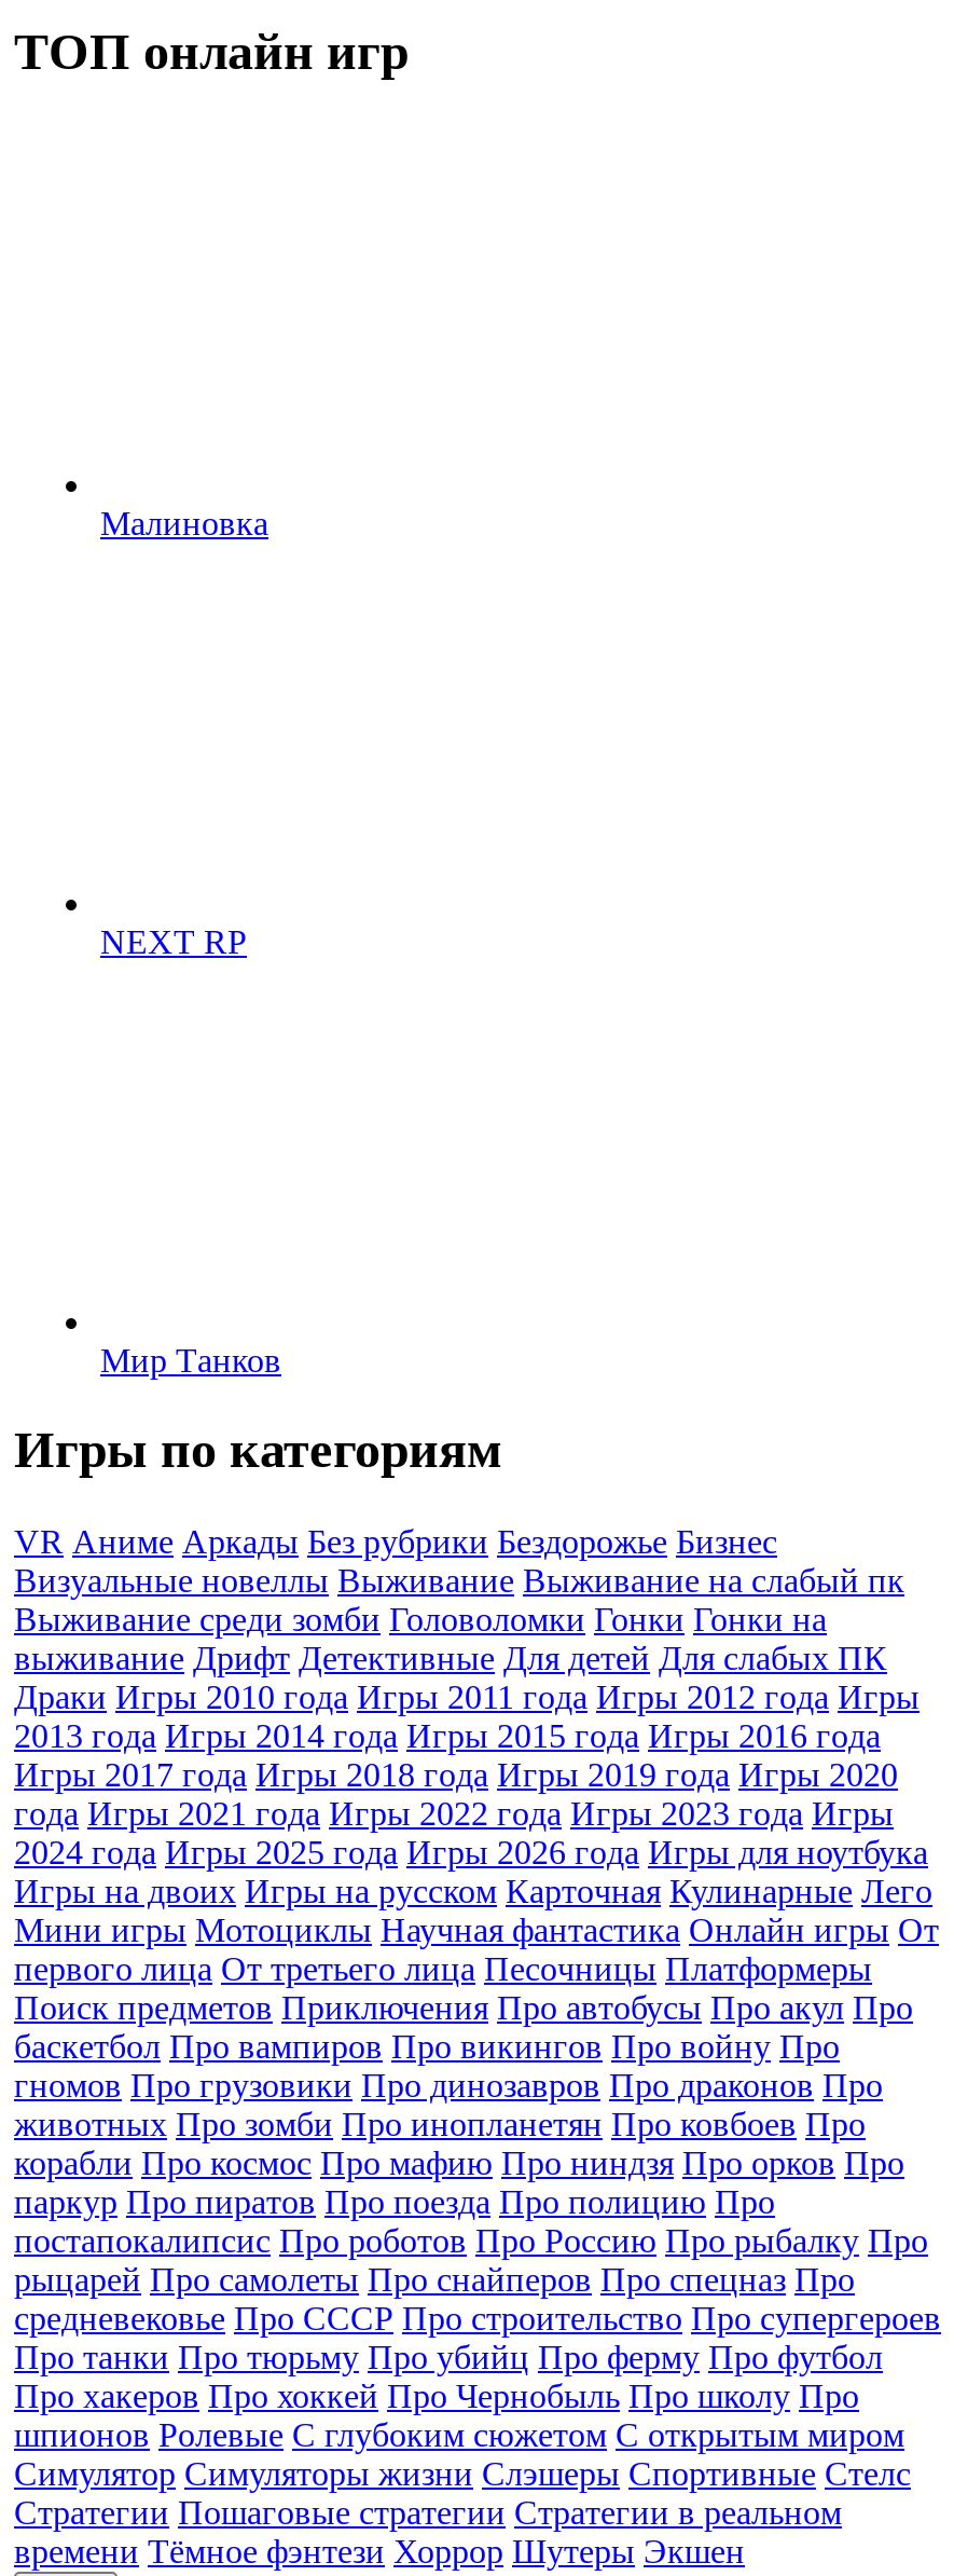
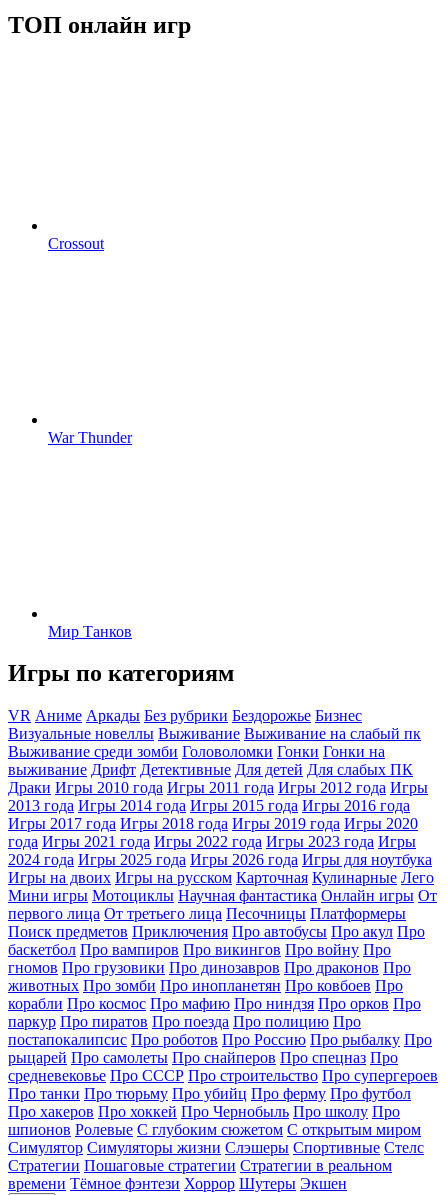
[100,504,268,540] Малиновка -> [48,234,104,251] Crossout
[100,922,247,959] NEXT RP -> [48,428,132,445] War Thunder

